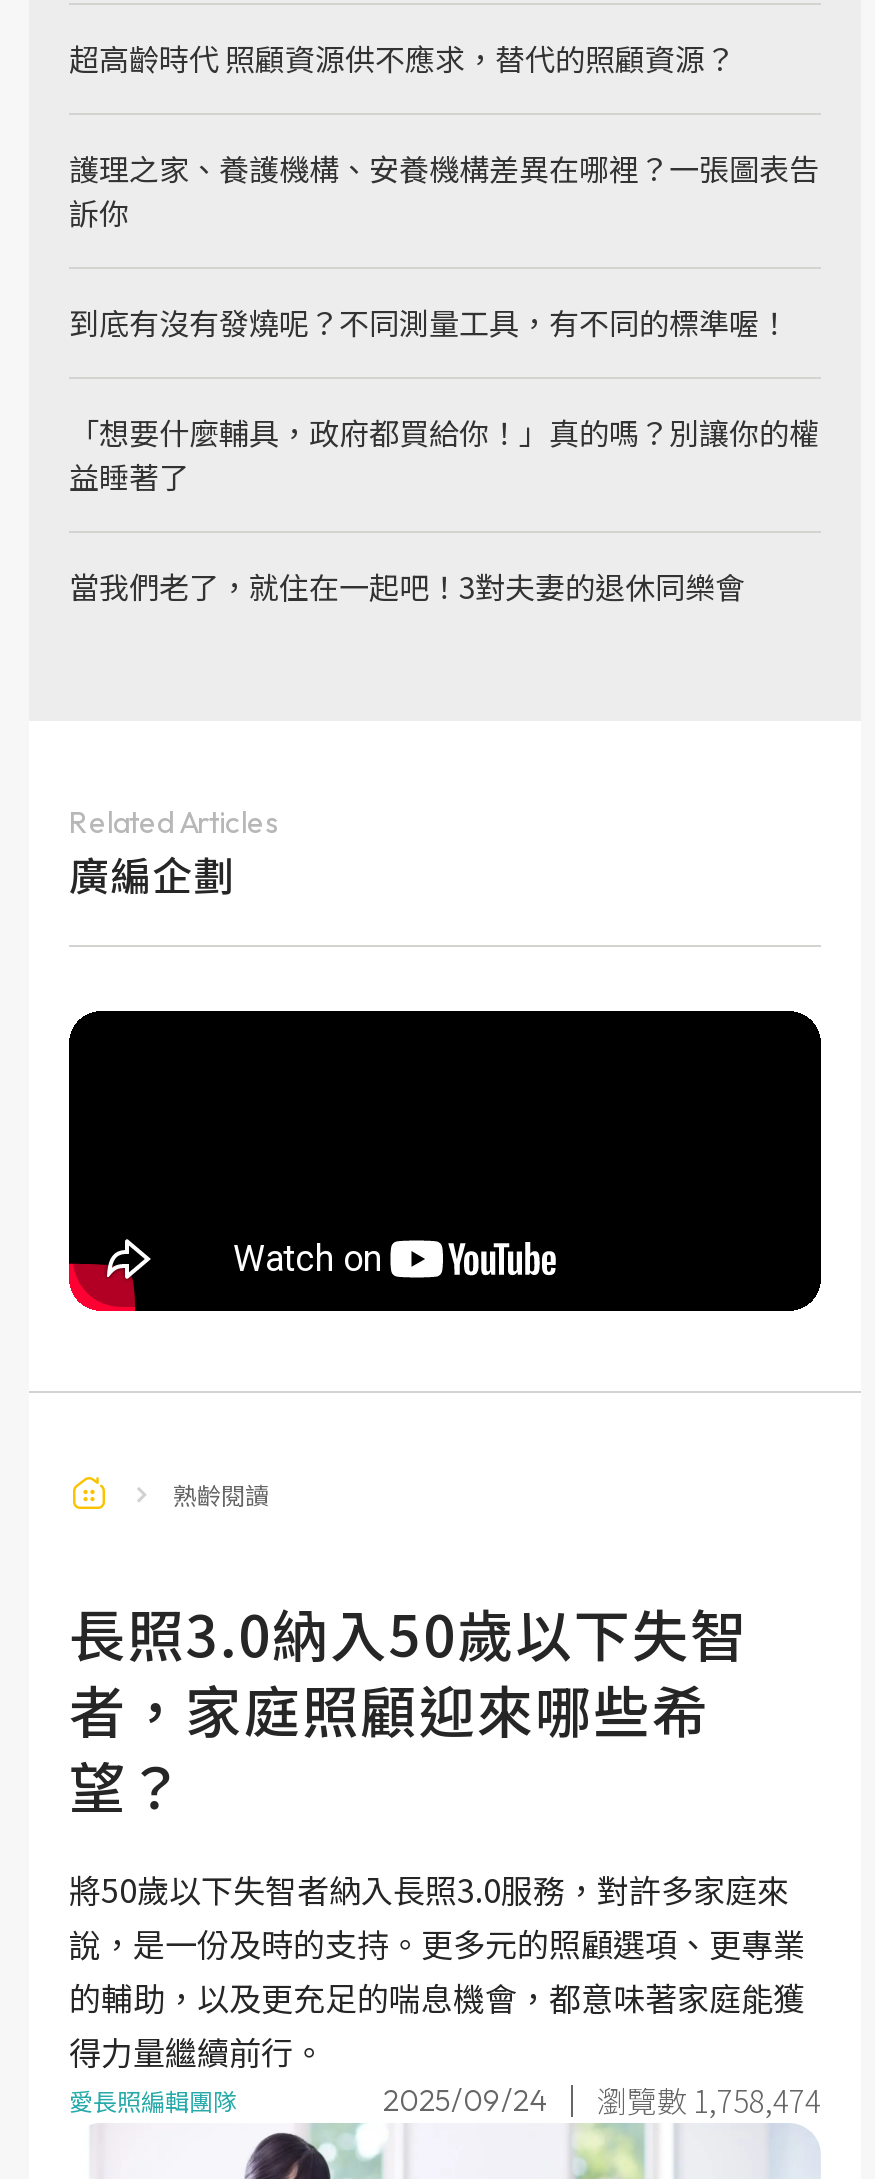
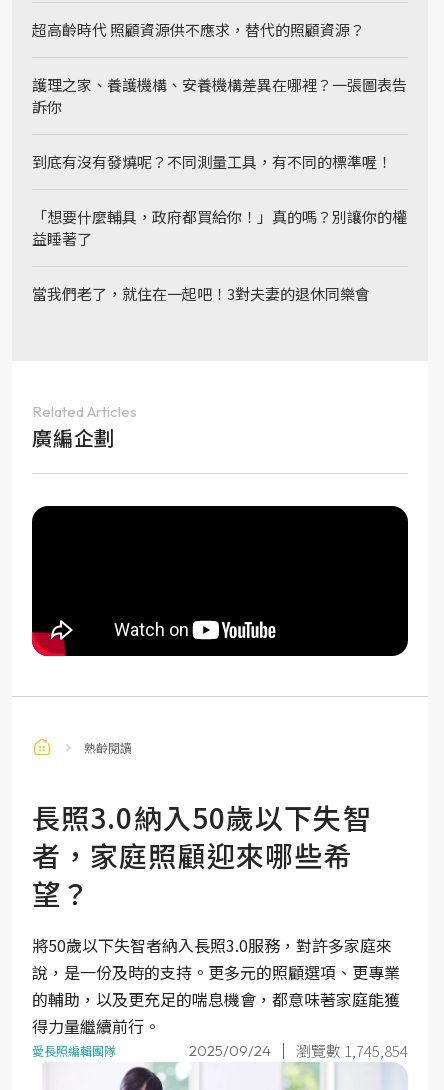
[383,2080,821,2122] 2025/09/24 瀏覽數 1,758,474 -> [189,1040,408,1061] 2025/09/24 瀏覽數 1,745,854

